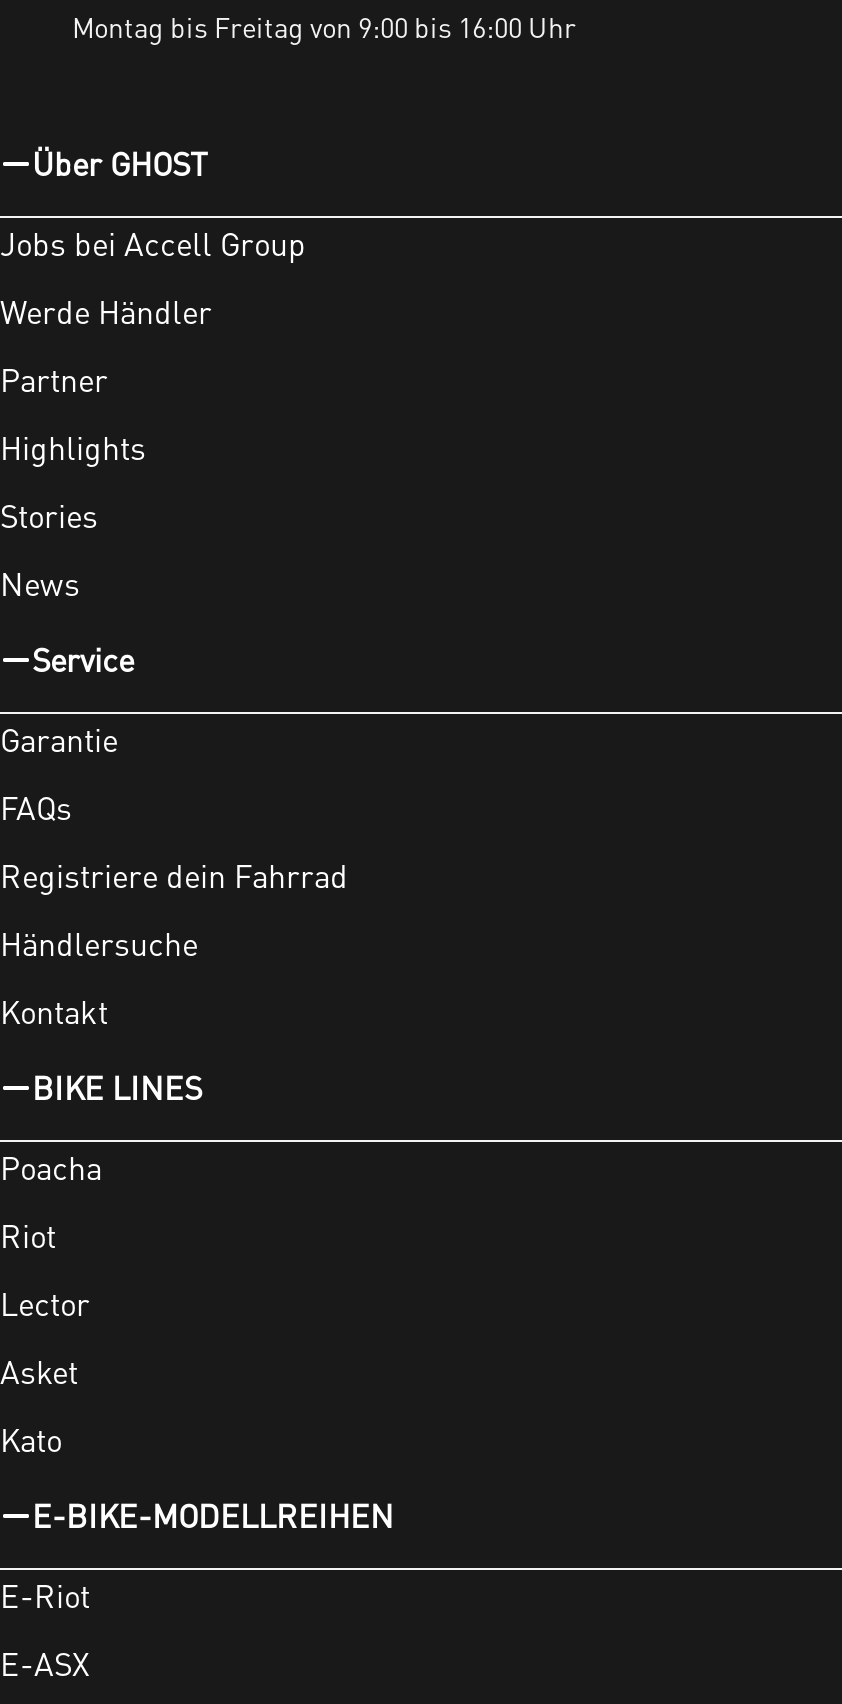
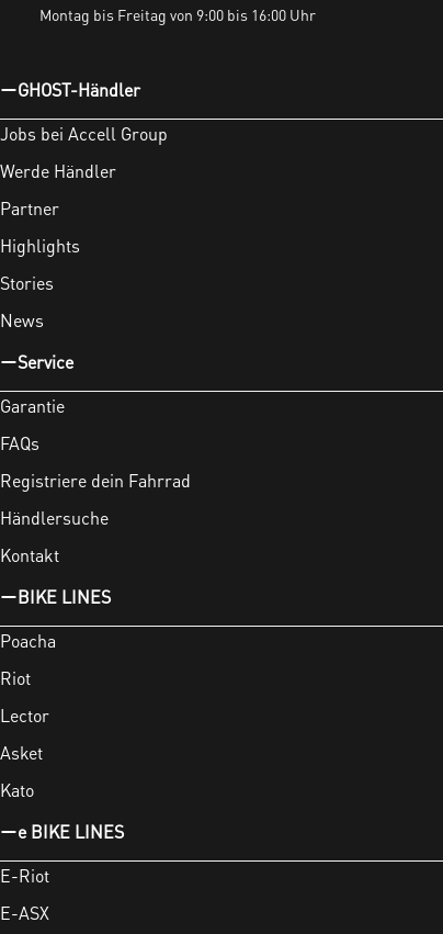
[32,143,208,185] Über GHOST -> [18,78,140,101] GHOST-Händler
[32,1495,394,1537] E-BIKE-MODELLREIHEN -> [18,820,124,843] e BIKE LINES

